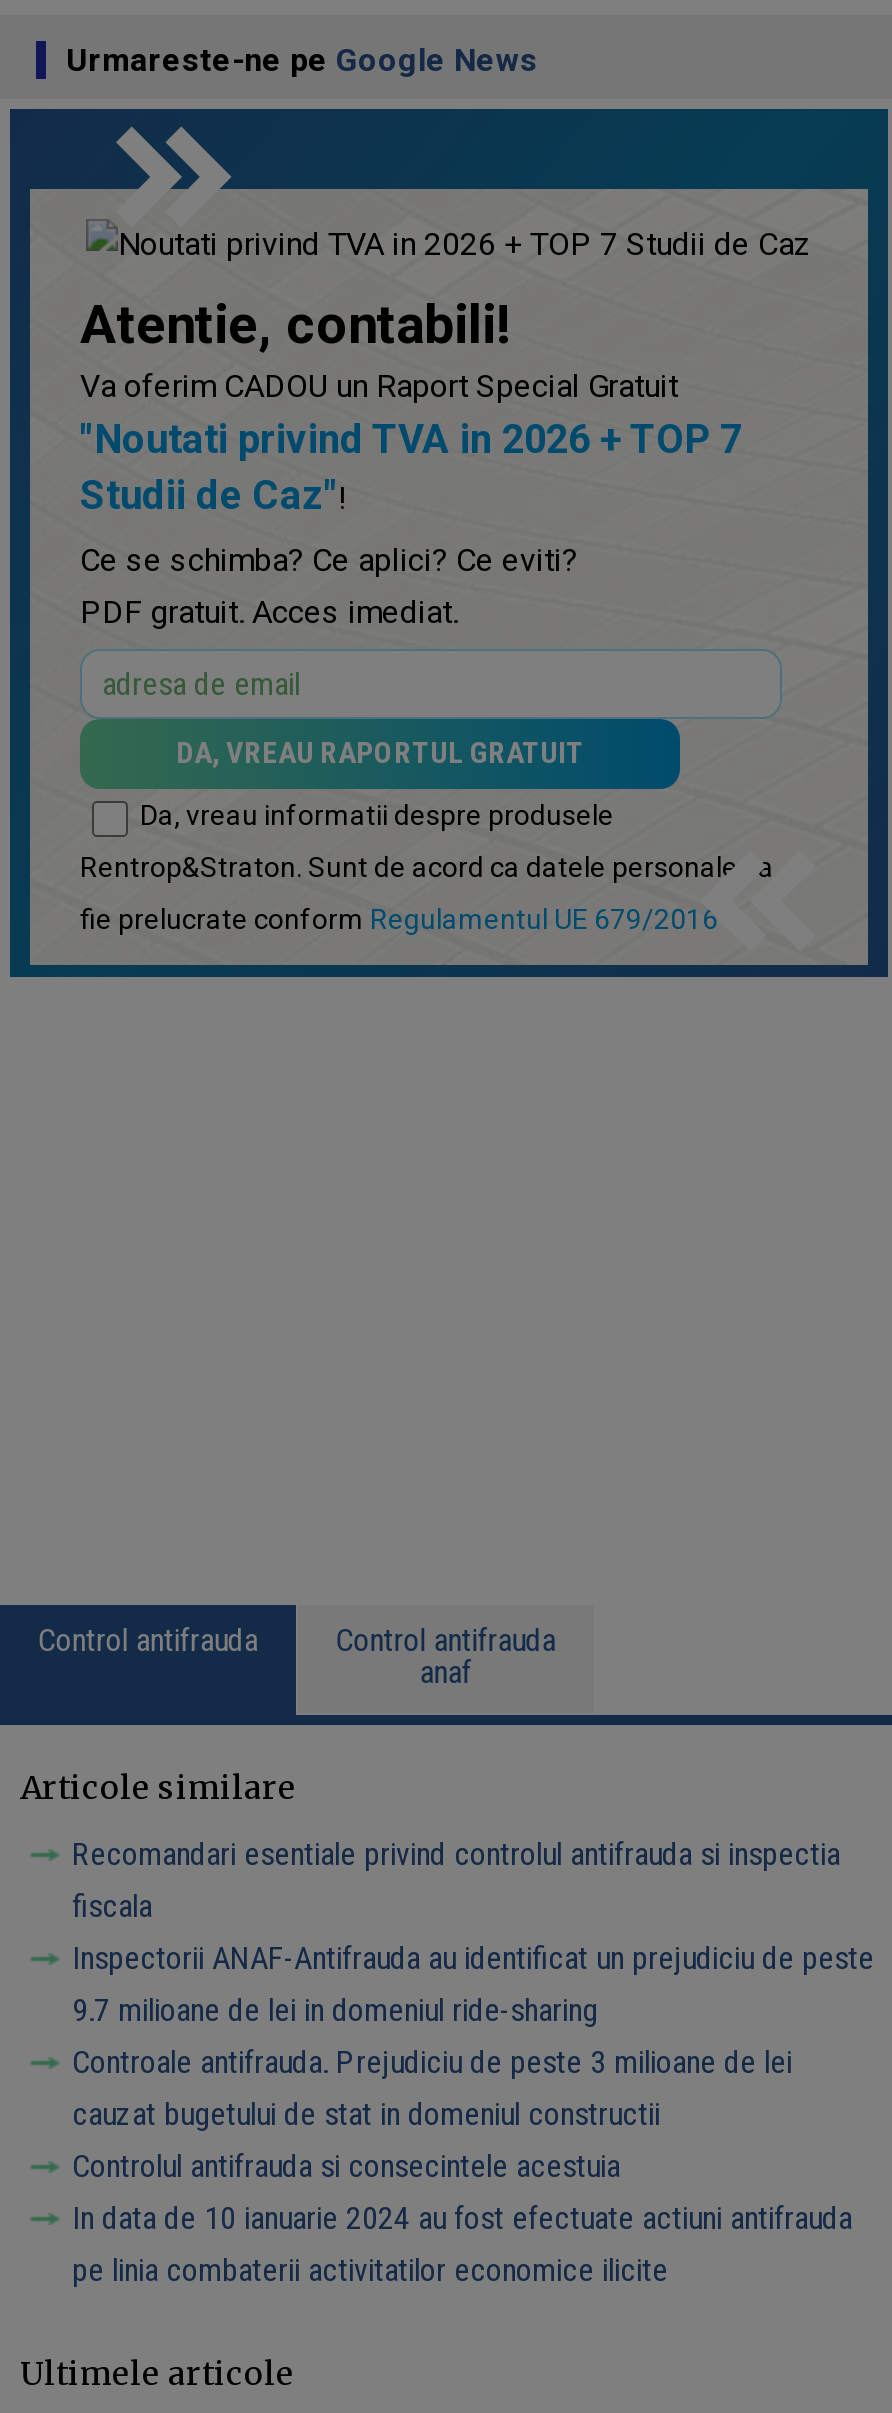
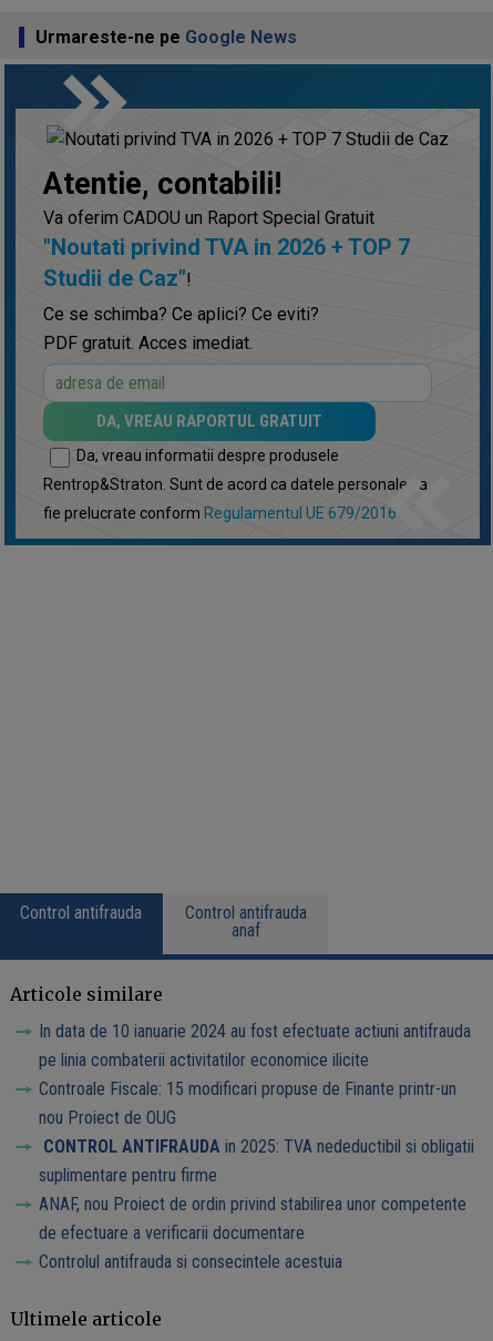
[72,1835,874,2133] Recomandari esentiale privind controlul antifrauda si inspectia | fiscala | Inspectorii ANAF-Antifrauda au identificat un prejudiciu de peste | 9.7 milioane de lei in domeniul ride-sharing | Controale antifrauda. Prejudiciu de peste 3 milioane de lei | cauzat bugetului de stat in domeniul constructii -> none
moved [72,2147,620,2185] -> [39,1251,342,1272]: Controlul antifrauda si consecintele acestuia
moved [72,2199,852,2289] -> [39,1021,471,1070]: In data de 10 ianuarie 2024 au fost efectuate actiuni antifrauda | pe linia combaterii activitatilor economice ilicite
none -> [39,1078,474,1243] Controale Fiscale: 15 modificari propuse de Finante printr-un | nou Proiect de OUG | CONTROL ANTIFRAUDA in 2025: TVA nedeductibil si obligatii | suplimentare pentru firme | ANAF, nou Proiect de ordin privind stabilirea unor competente | de efectuare a verificarii documentare

